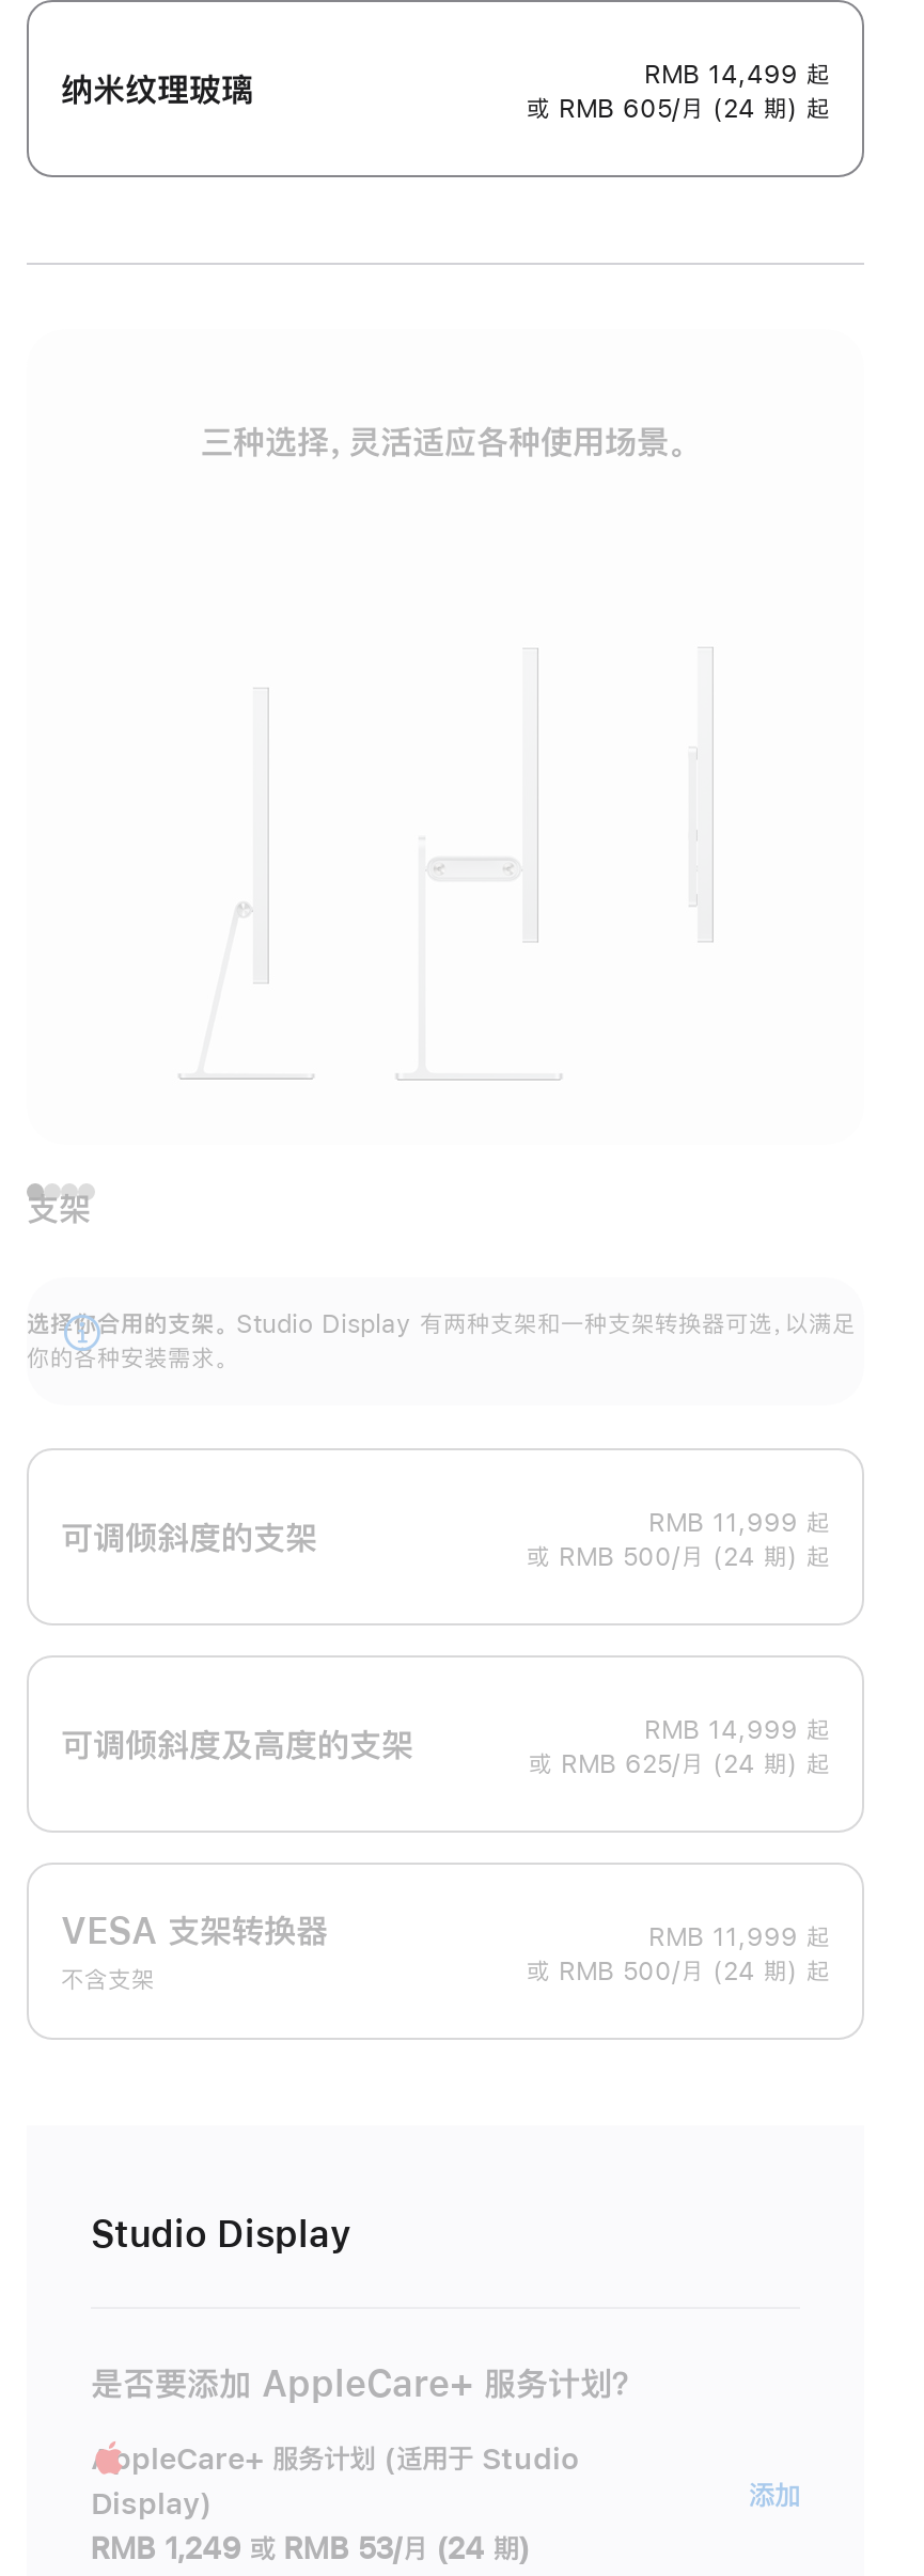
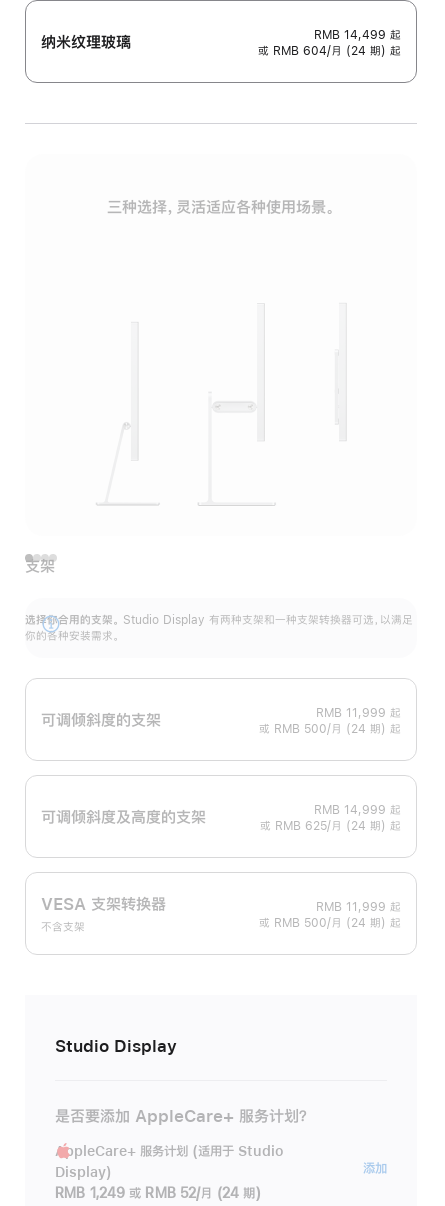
[527,97,830,122] 或 RMB 605/月 (24 期) 起 -> [258,45,401,57] 或 RMB 604/月 (24 期) 起
[91,2534,530,2564] RMB 1,249 或 RMB 53/月 (24 期) -> [55,1186,261,1200] RMB 1,249 或 RMB 52/月 (24 期)

